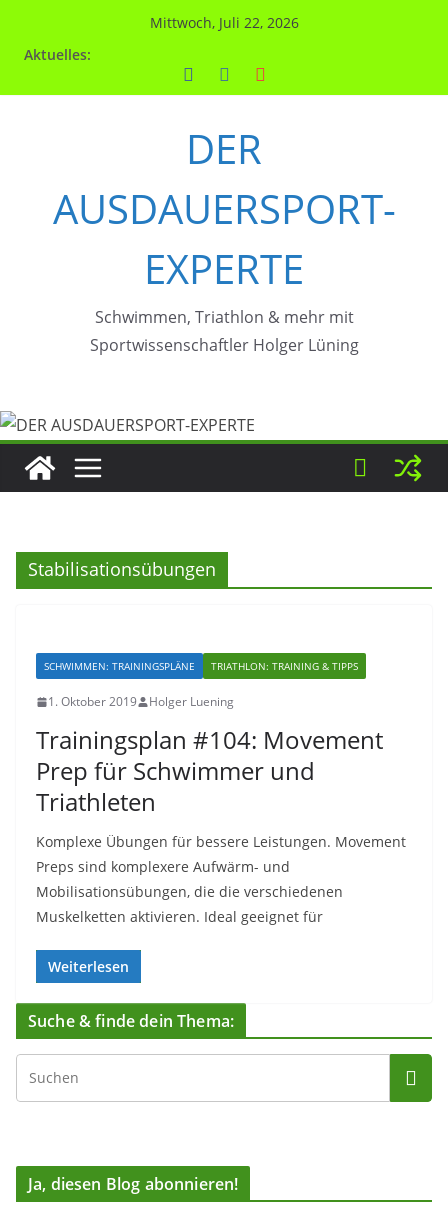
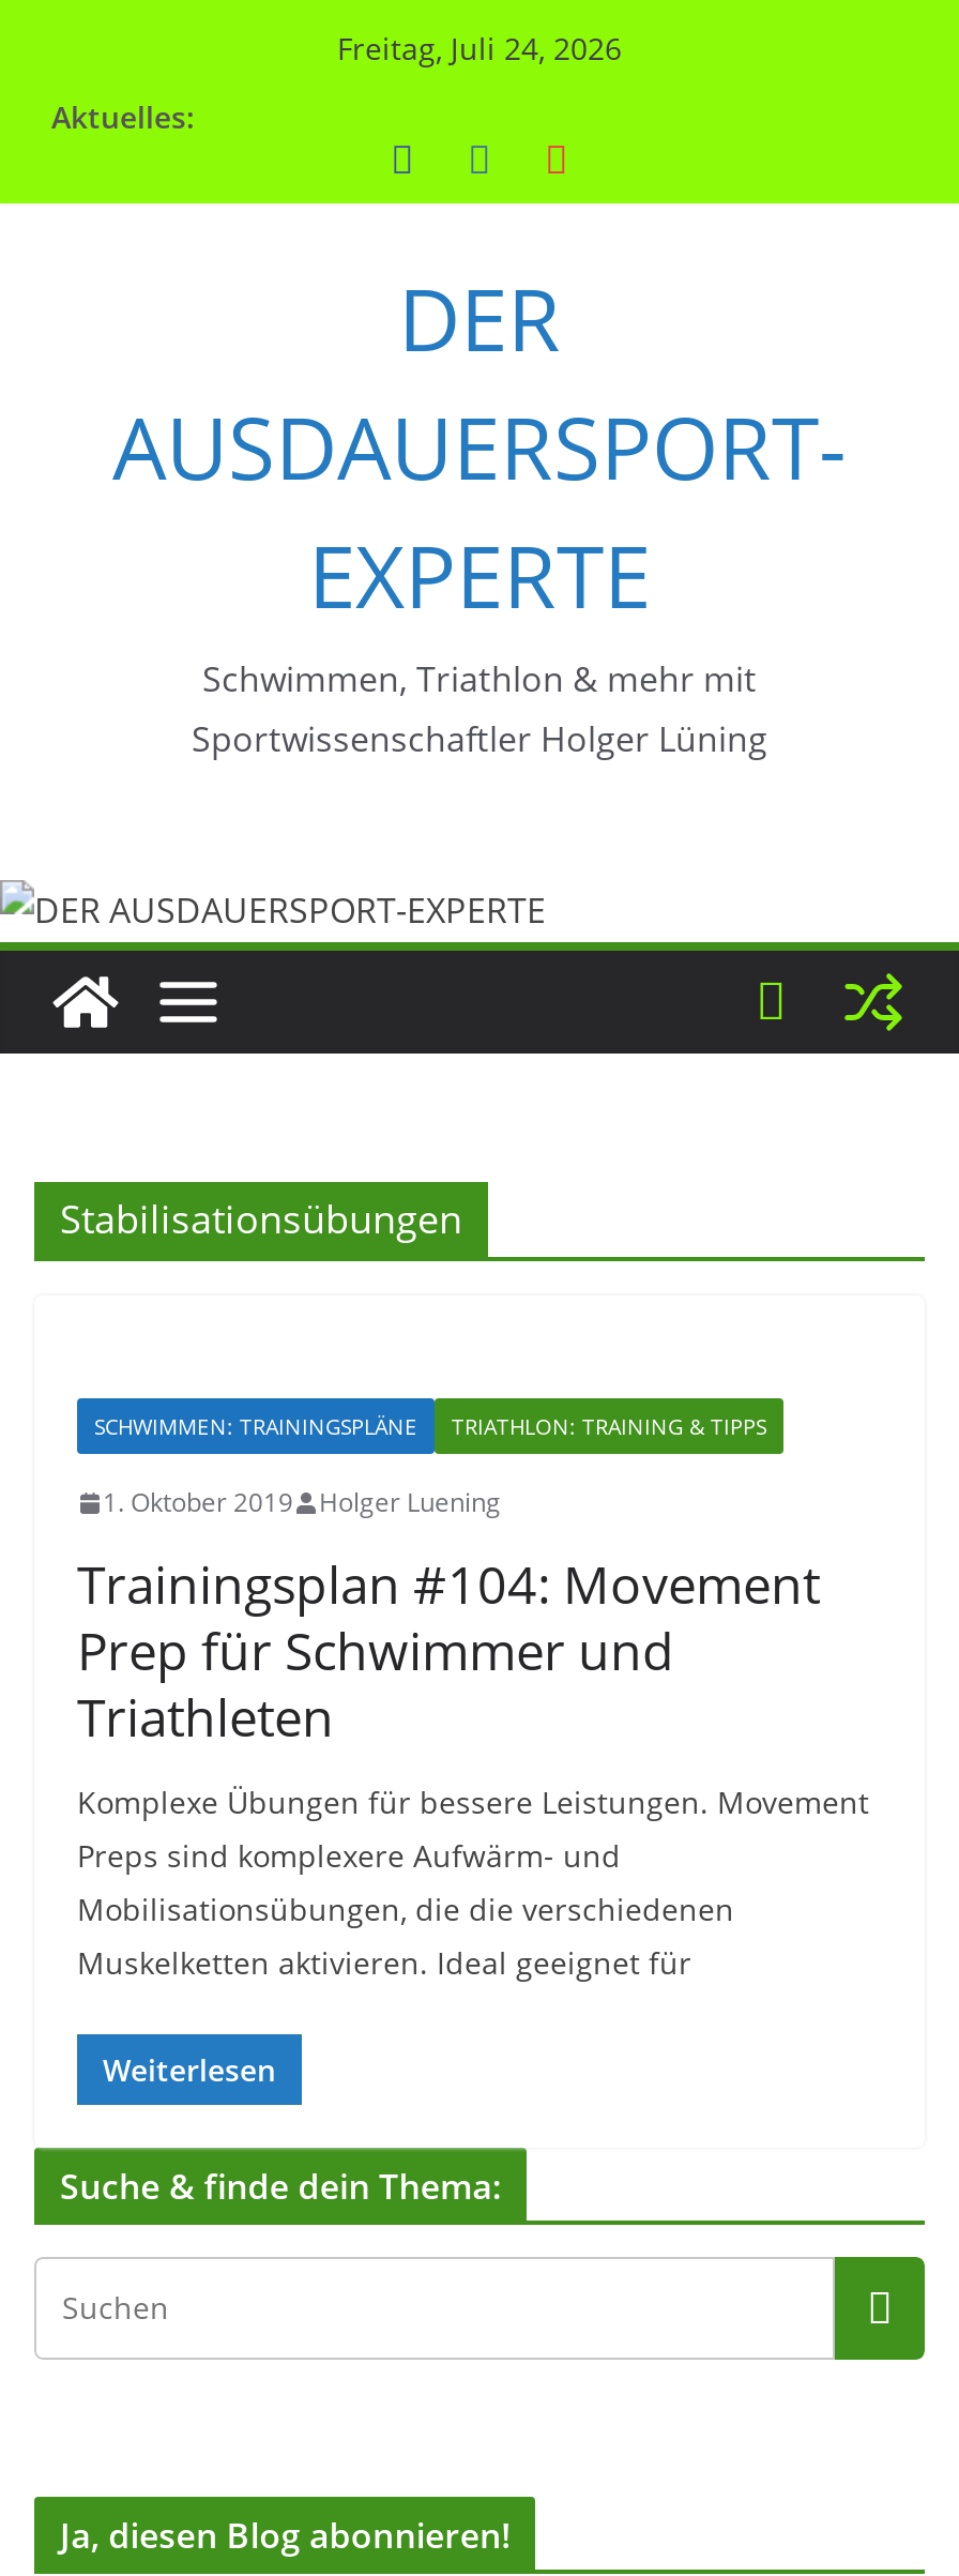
[149,13,298,32] Mittwoch, Juli 22, 2026 -> [337,28,622,69] Freitag, Juli 24, 2026

